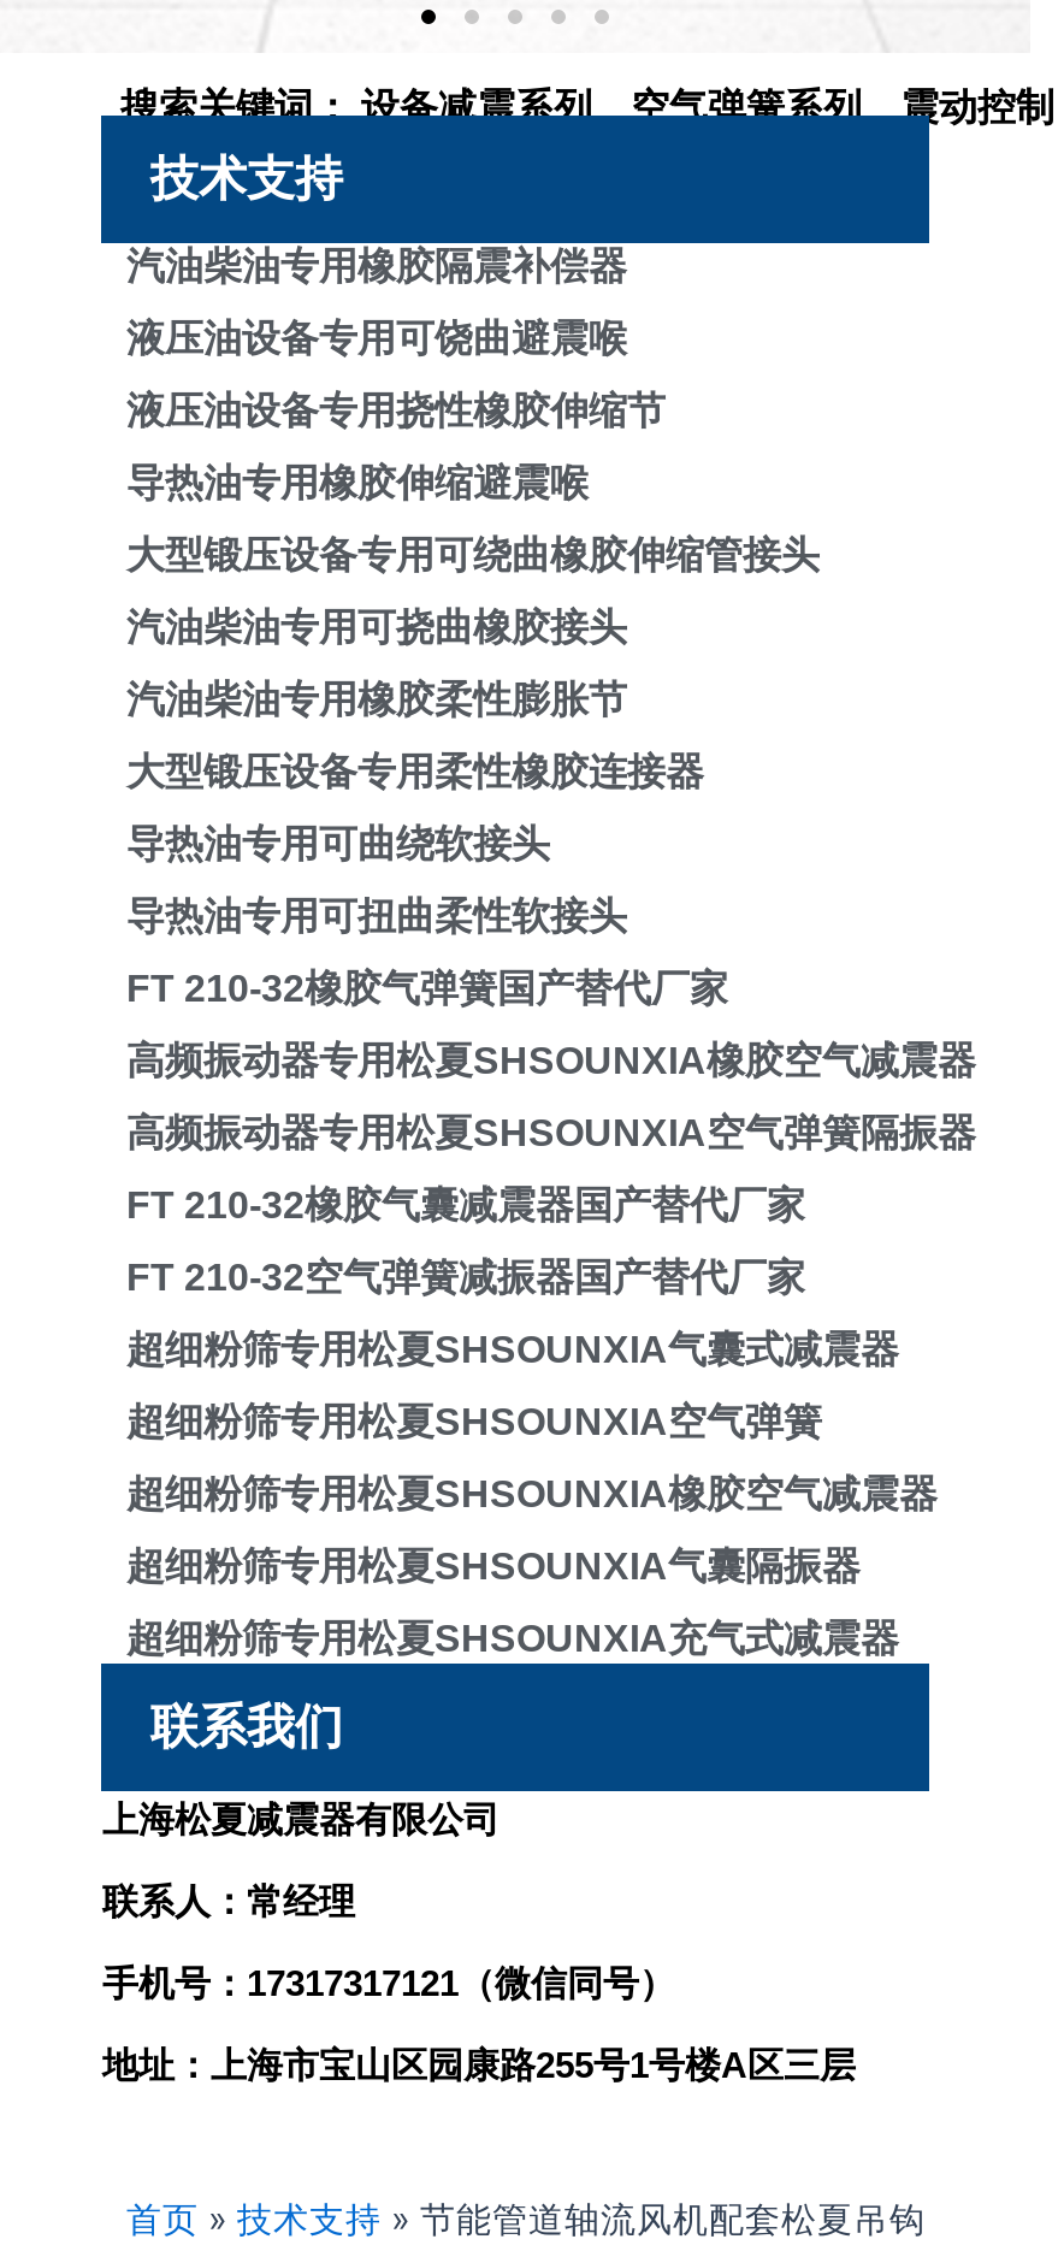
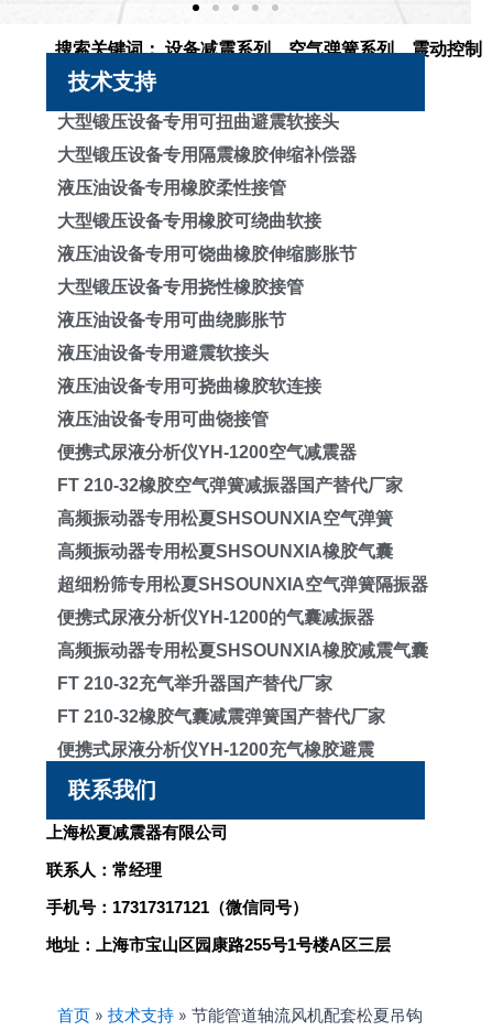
[126,245,627,286] 汽油柴油专用橡胶隔震补偿器 -> [58,112,340,131] 大型锻压设备专用可扭曲避震软接头
[126,317,627,358] 液压油设备专用可饶曲避震喉 -> [58,145,357,164] 大型锻压设备专用隔震橡胶伸缩补偿器
[126,390,666,430] 液压油设备专用挠性橡胶伸缩节 -> [58,178,287,197] 液压油设备专用橡胶柔性接管
[126,462,589,503] 导热油专用橡胶伸缩避震喉 -> [58,211,322,230] 大型锻压设备专用橡胶可绕曲软接
[126,534,820,575] 大型锻压设备专用可绕曲橡胶伸缩管接头 -> [58,244,357,263] 液压油设备专用可饶曲橡胶伸缩膨胀节
[126,606,627,647] 汽油柴油专用可挠曲橡胶接头 -> [58,277,304,296] 大型锻压设备专用挠性橡胶接管
[126,678,627,719] 汽油柴油专用橡胶柔性膨胀节 -> [58,310,287,329] 液压油设备专用可曲绕膨胀节
[126,751,704,792] 大型锻压设备专用柔性橡胶连接器 -> [58,343,269,362] 液压油设备专用避震软接头
[126,823,550,864] 导热油专用可曲绕软接头 -> [58,376,322,395] 液压油设备专用可挠曲橡胶软连接
[126,895,627,936] 导热油专用可扭曲柔性软接头 -> [58,410,269,428] 液压油设备专用可曲饶接管
[126,967,728,1008] FT 210-32橡胶气弹簧国产替代厂家 -> [58,443,357,461] 便携式尿液分析仪YH-1200空气减震器
[126,1040,976,1080] 高频振动器专用松夏SHSOUNXIA橡胶空气减震器 -> [58,476,403,494] FT 210-32橡胶空气弹簧减振器国产替代厂家
[126,1112,976,1153] 高频振动器专用松夏SHSOUNXIA空气弹簧隔振器 -> [58,509,393,527] 高频振动器专用松夏SHSOUNXIA空气弹簧
[126,1184,805,1225] FT 210-32橡胶气囊减震器国产替代厂家 -> [58,542,393,560] 高频振动器专用松夏SHSOUNXIA橡胶气囊
[126,1256,805,1297] FT 210-32空气弹簧减振器国产替代厂家 -> [58,575,429,593] 超细粉筛专用松夏SHSOUNXIA空气弹簧隔振器
[126,1328,899,1369] 超细粉筛专用松夏SHSOUNXIA气囊式减震器 -> [58,608,375,627] 便携式尿液分析仪YH-1200的气囊减振器
[126,1401,822,1442] 超细粉筛专用松夏SHSOUNXIA空气弹簧 -> [58,641,429,660] 高频振动器专用松夏SHSOUNXIA橡胶减震气囊
[126,1473,938,1514] 超细粉筛专用松夏SHSOUNXIA橡胶空气减震器 -> [58,674,333,693] FT 210-32充气举升器国产替代厂家
[126,1545,861,1586] 超细粉筛专用松夏SHSOUNXIA气囊隔振器 -> [58,707,386,726] FT 210-32橡胶气囊减震弹簧国产替代厂家
[126,1617,899,1658] 超细粉筛专用松夏SHSOUNXIA充气式减震器 -> [58,740,375,759] 便携式尿液分析仪YH-1200充气橡胶避震

